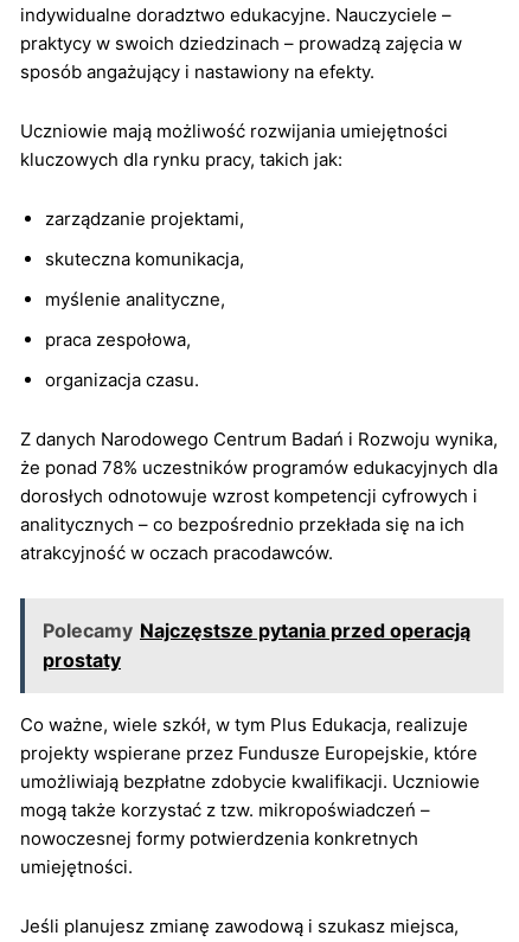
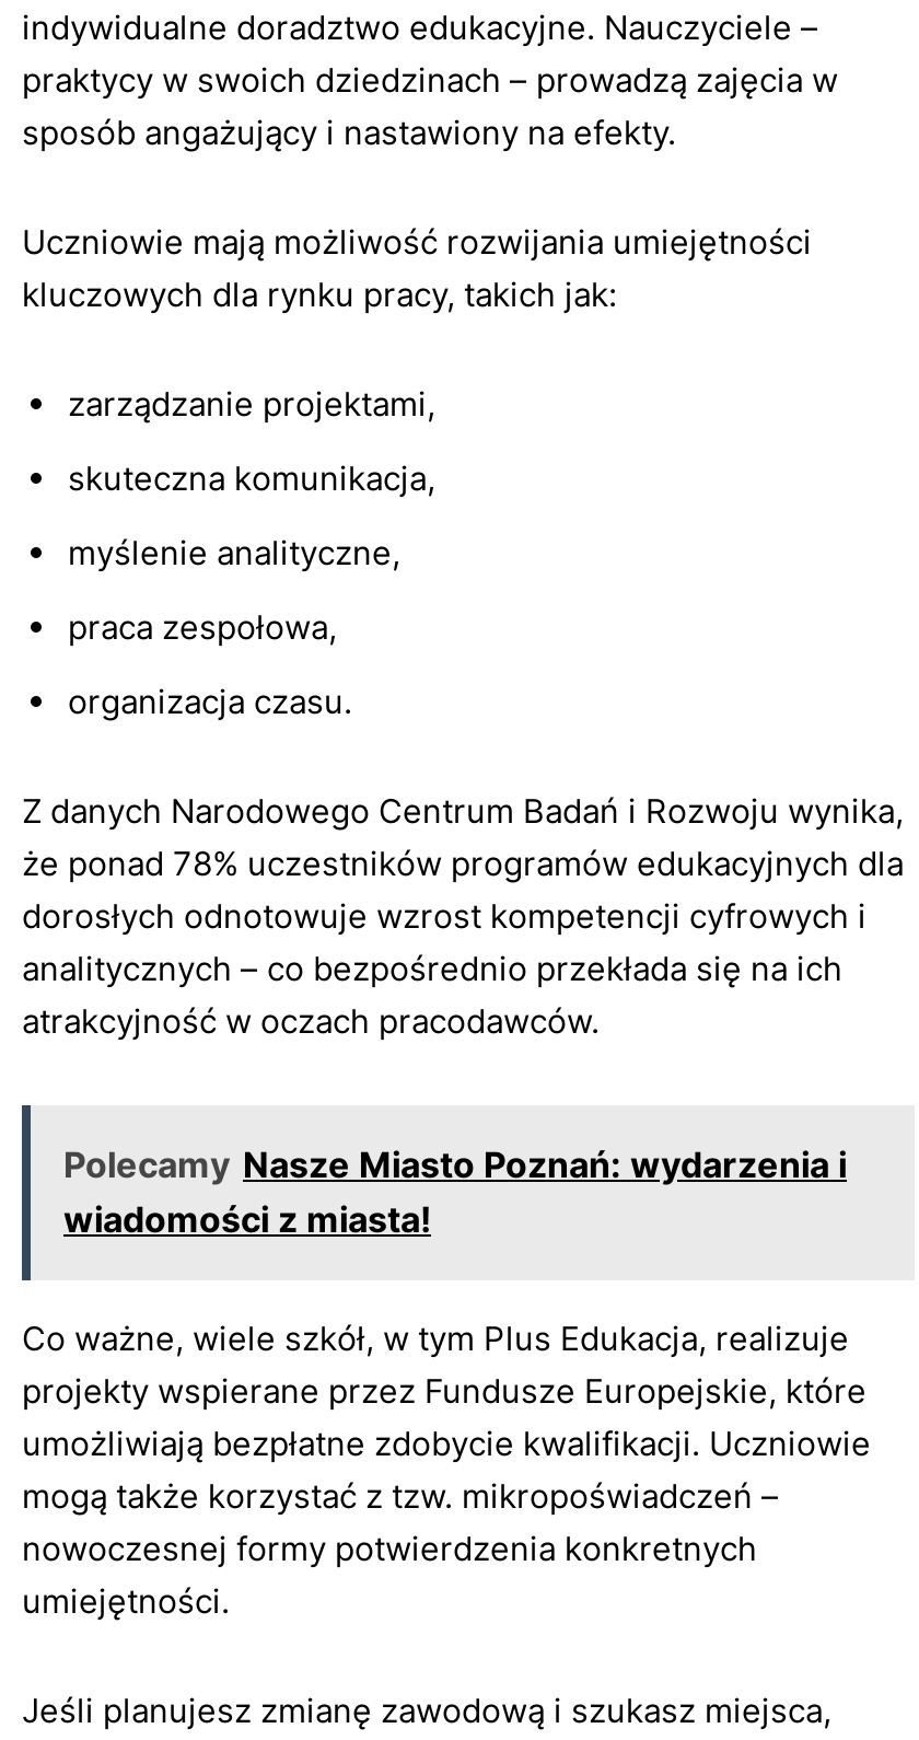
[43,619,470,672] Polecamy Najczęstsze pytania przed operacją | prostaty -> [63,1142,847,1241] Polecamy Nasze Miasto Poznań: wydarzenia i | wiadomości z miasta!

